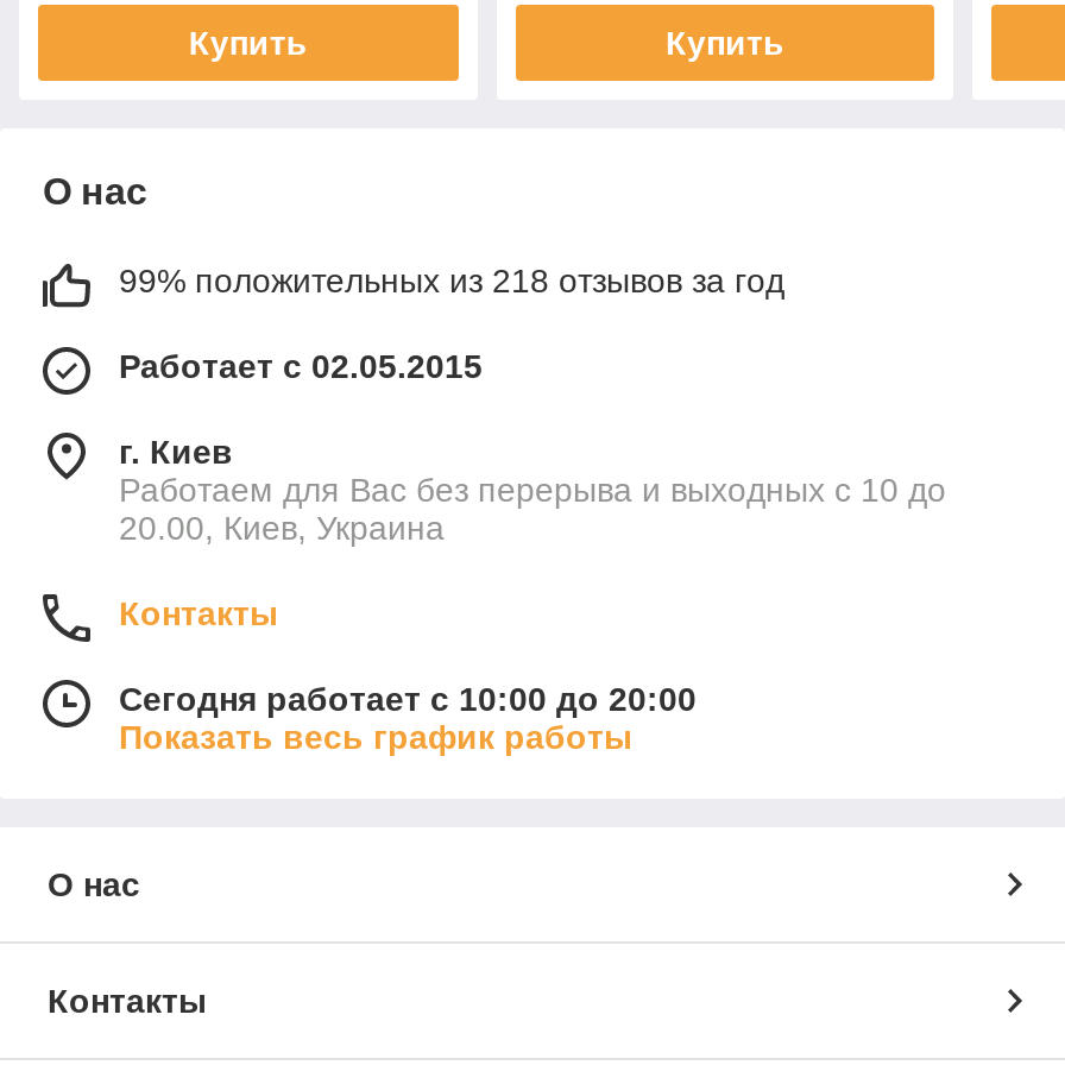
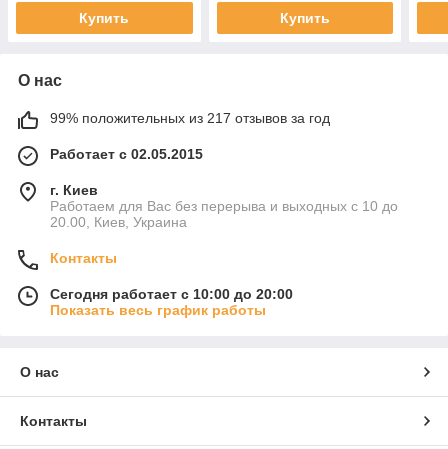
[119,263,784,301] 99% положительных из 218 отзывов за год -> [50,110,330,126] 99% положительных из 217 отзывов за год

